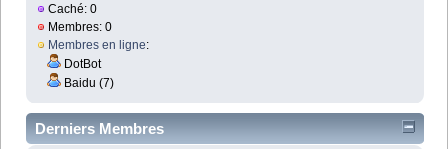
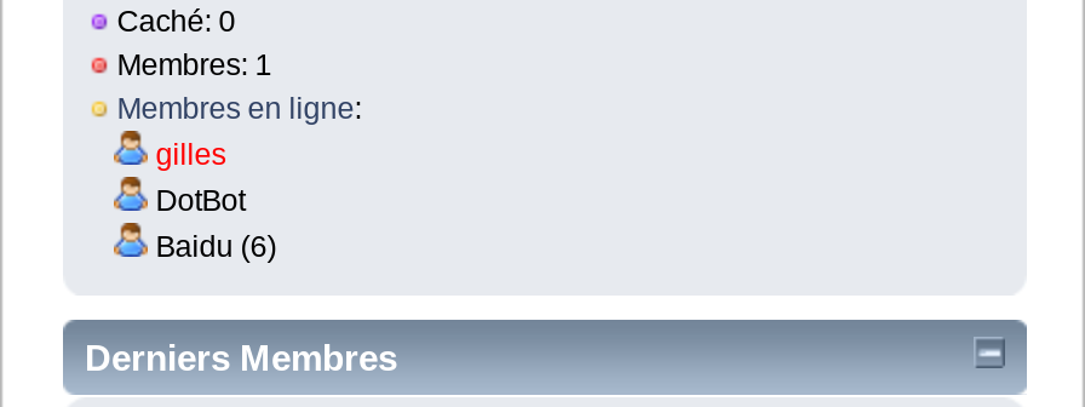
[45,20,112,34] Membres: 0 -> [109,48,272,82] Membres: 1
none -> [155,138,226,172] gilles
[61,76,114,90] Baidu (7) -> [148,230,277,264] Baidu (6)

